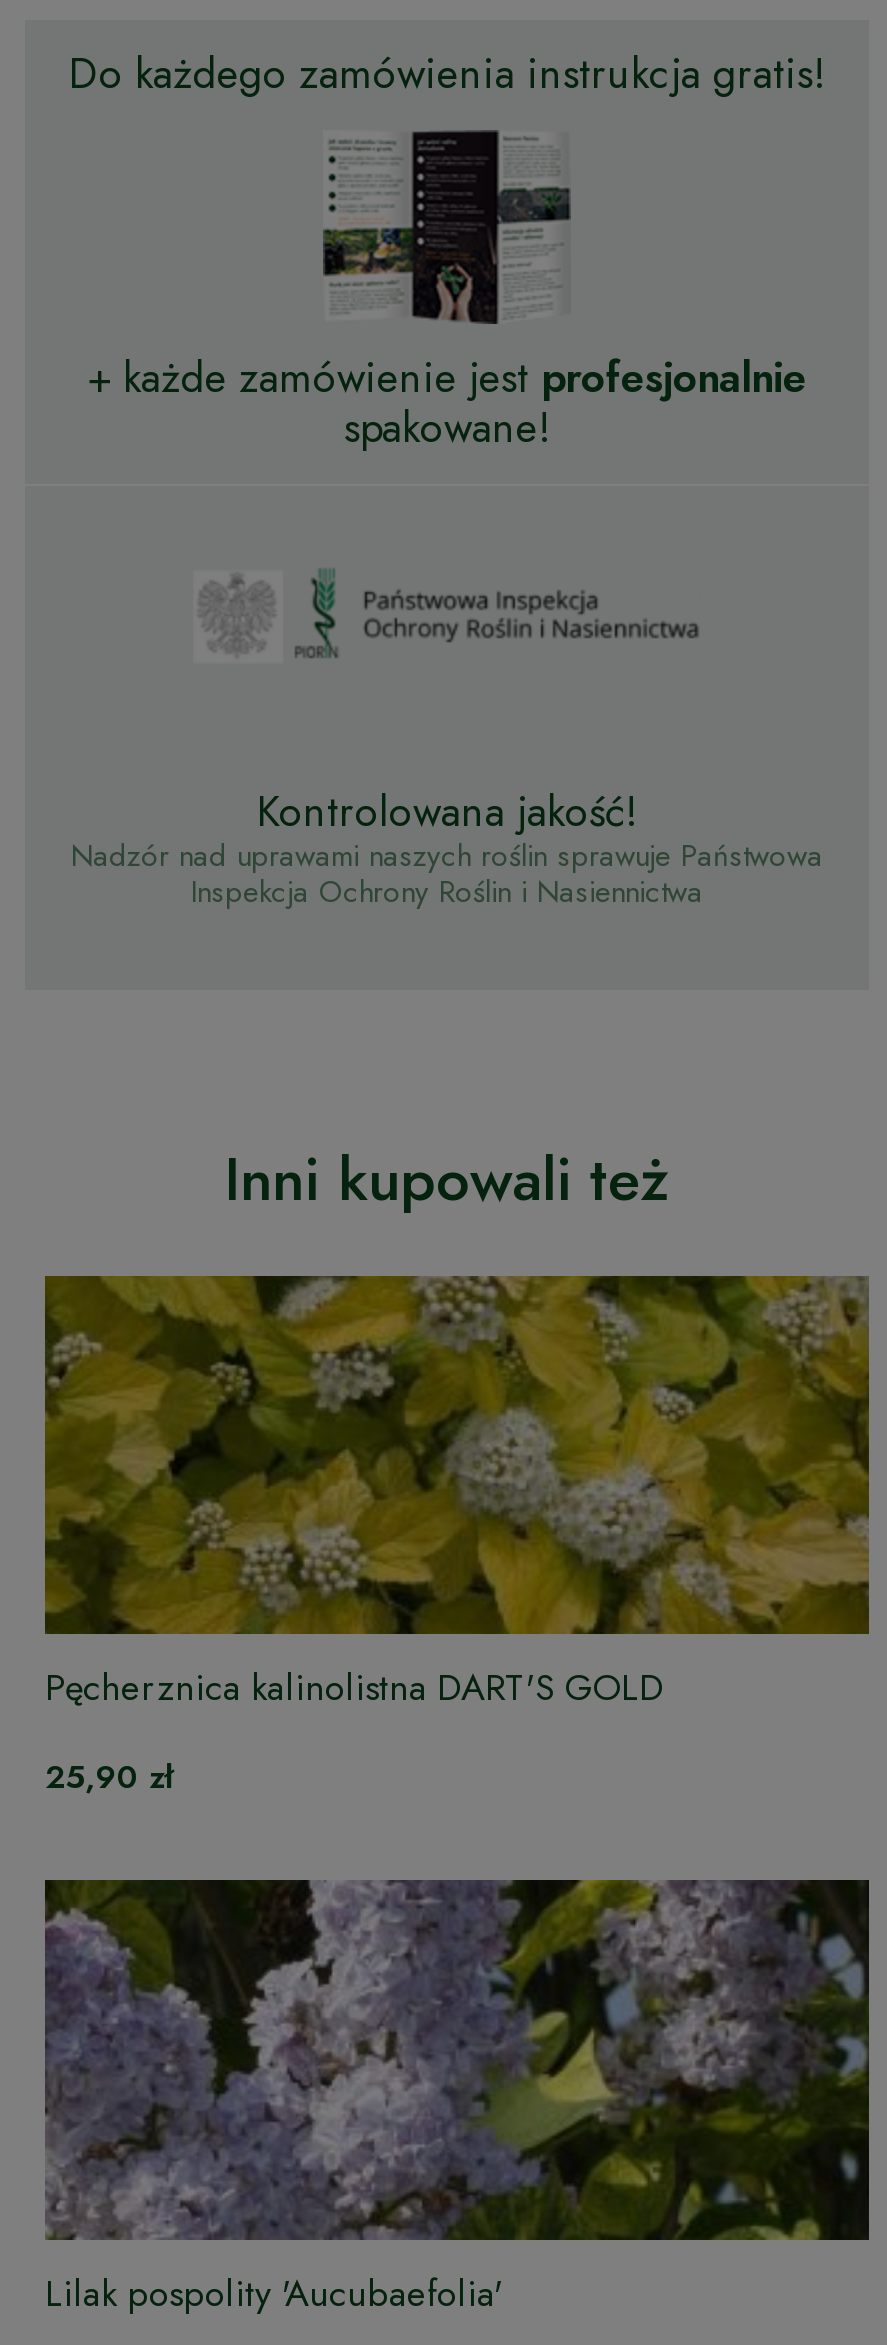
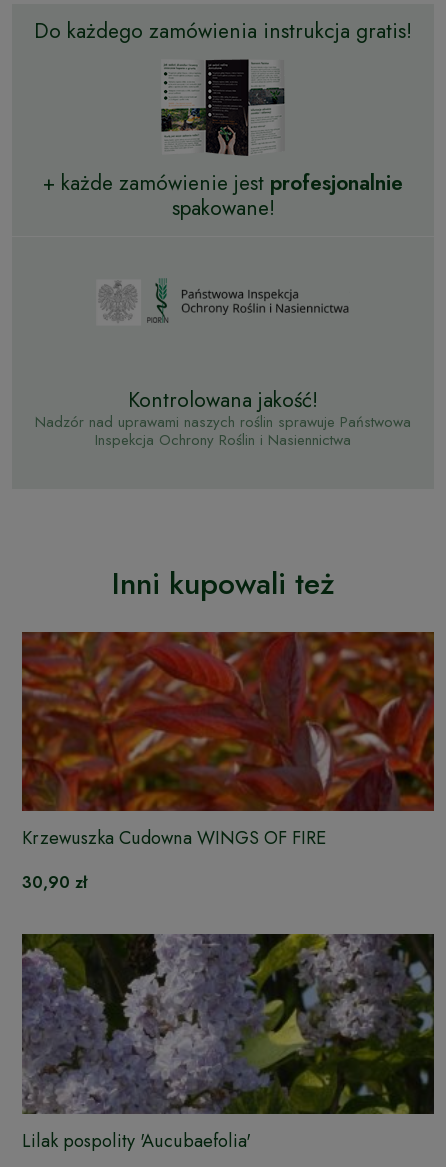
[43,1274,871,1714] [image] | Pęcherznica kalinolistna DART'S GOLD -> [21,631,435,851] [image] | Krzewuszka Cudowna WINGS OF FIRE
[45,1755,173,1801] 25,90 zł -> [22,871,87,894] 30,90 zł

